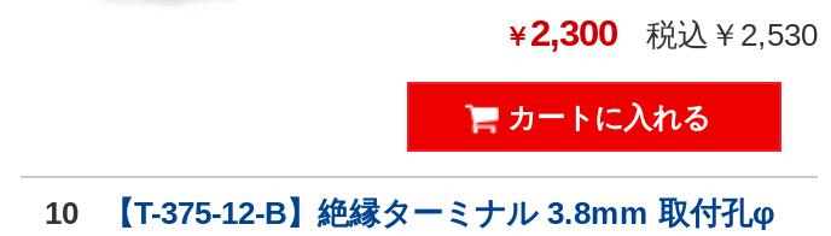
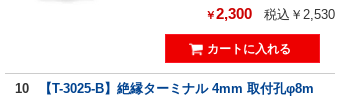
[103,195,774,231] 【T-375-12-B】絶縁ターミナル 3.8mm 取付孔φ -> [39,81,314,96] 【T-3025-B】絶縁ターミナル 4mm 取付孔φ8m

